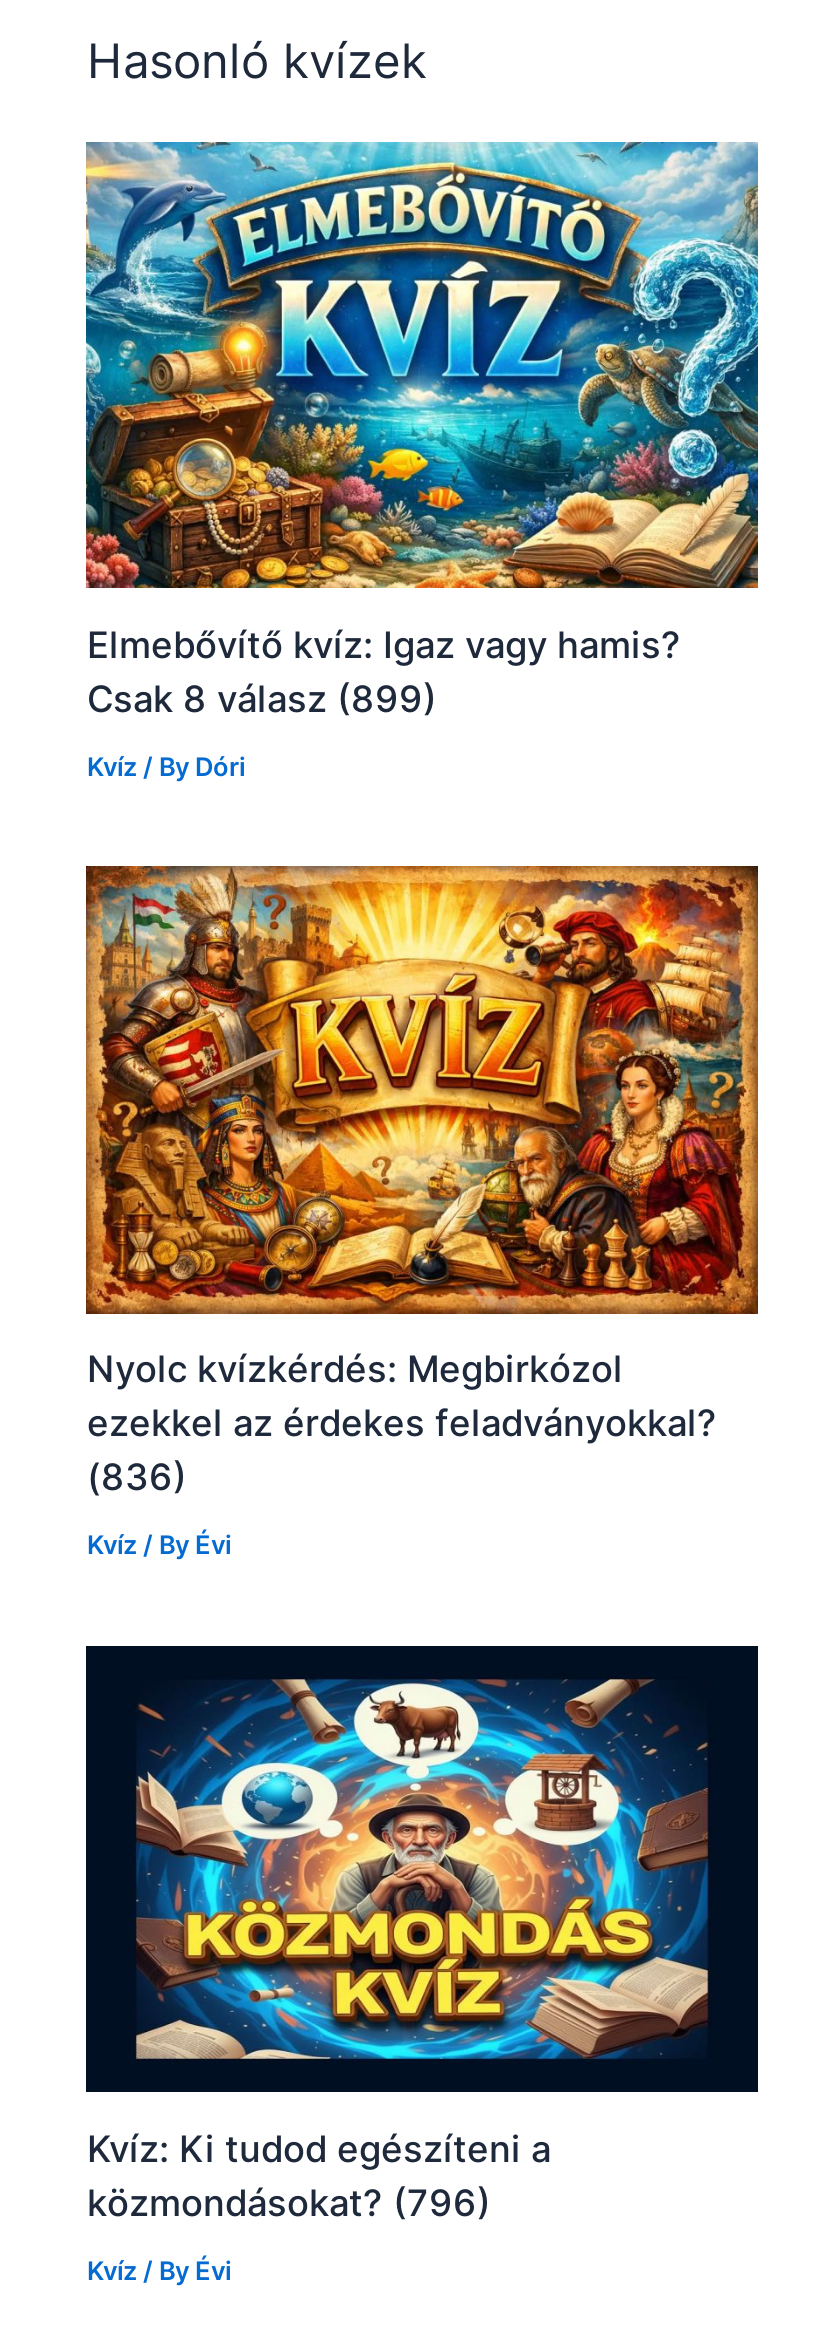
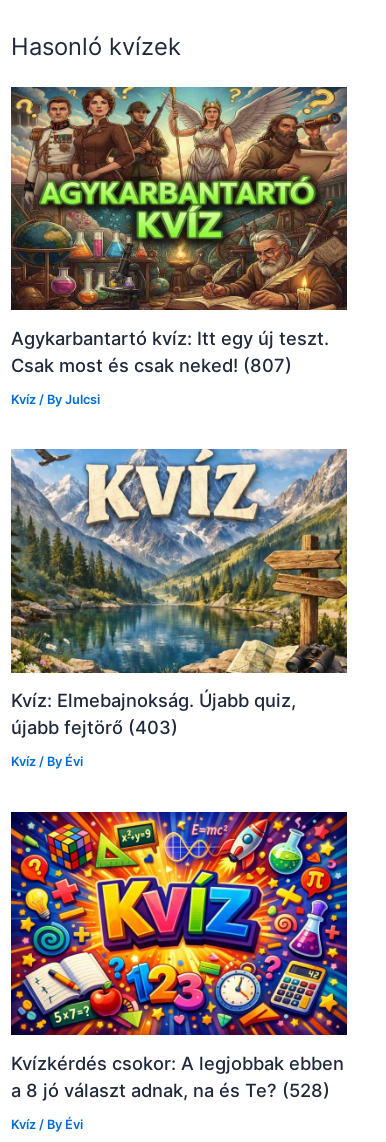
[84,140,760,720] [image] | Elmebővítő kvíz: Igaz vagy hamis? | Csak 8 válasz (899) -> [10,86,348,376] [image] | Agykarbantartó kvíz: Itt egy új teszt. | Csak most és csak neked! (807)
[87,752,245,782] Kvíz / By Dóri -> [11,392,100,407] Kvíz / By Julcsi
[84,864,758,1499] [image] | Nyolc kvízkérdés: Megbirkózol | ezekkel az érdekes feladványokkal? | (836) -> [10,448,347,738] [image] | Kvíz: Elmebajnokság. Újabb quiz, | újabb fejtörő (403)
[84,1644,760,2224] [image] | Kvíz: Ki tudod egészíteni a | közmondásokat? (796) -> [10,811,348,1101] [image] | Kvízkérdés csokor: A legjobbak ebben | a 8 jó választ adnak, na és Te? (528)

